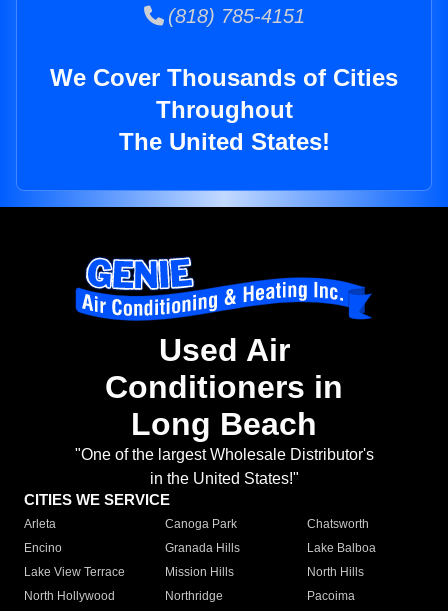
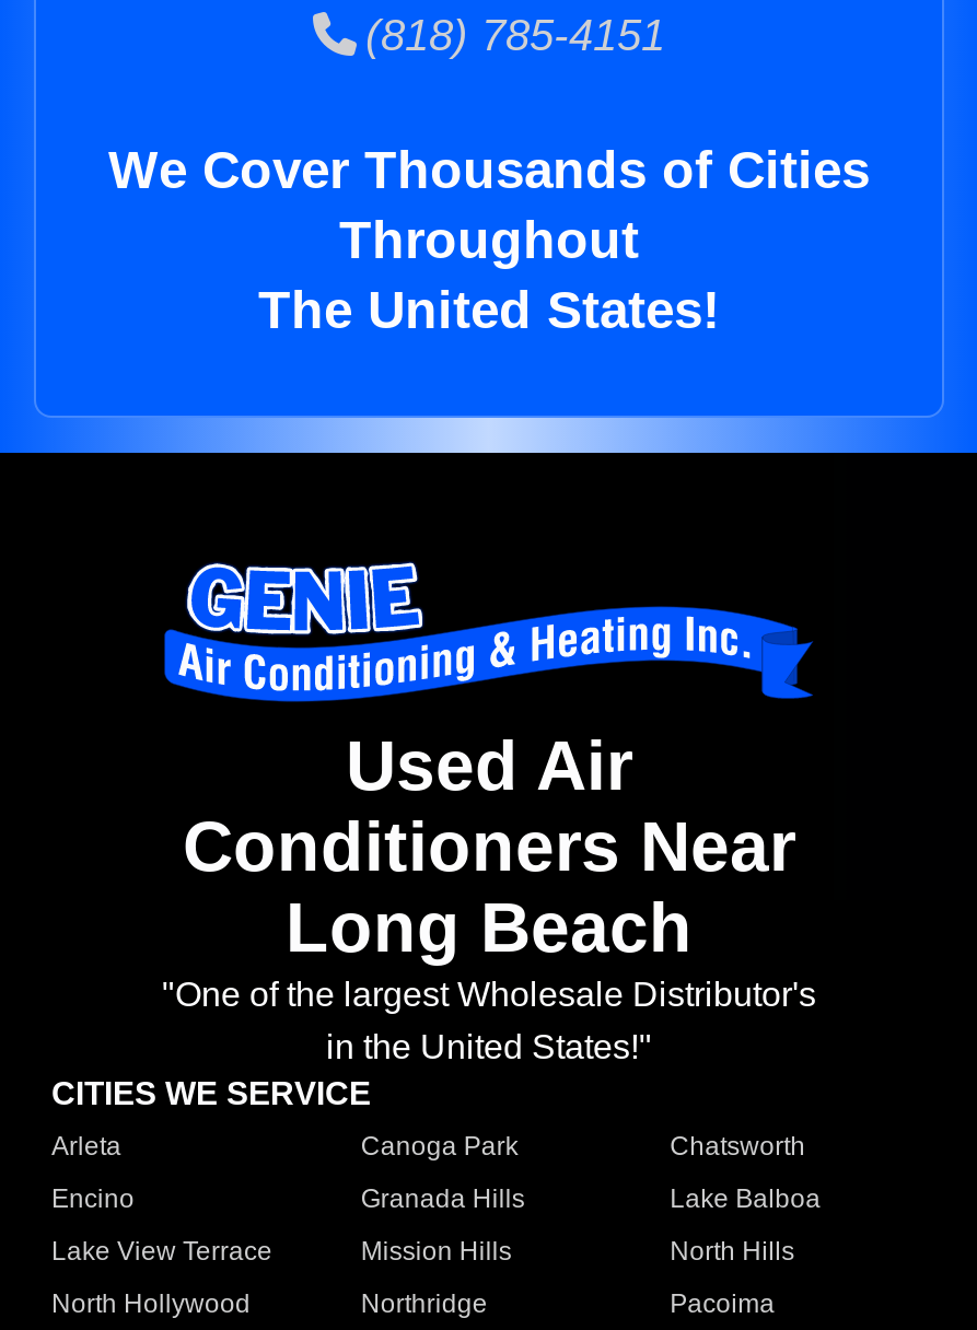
[105,369,343,405] Conditioners in -> [183,808,795,887] Conditioners Near

